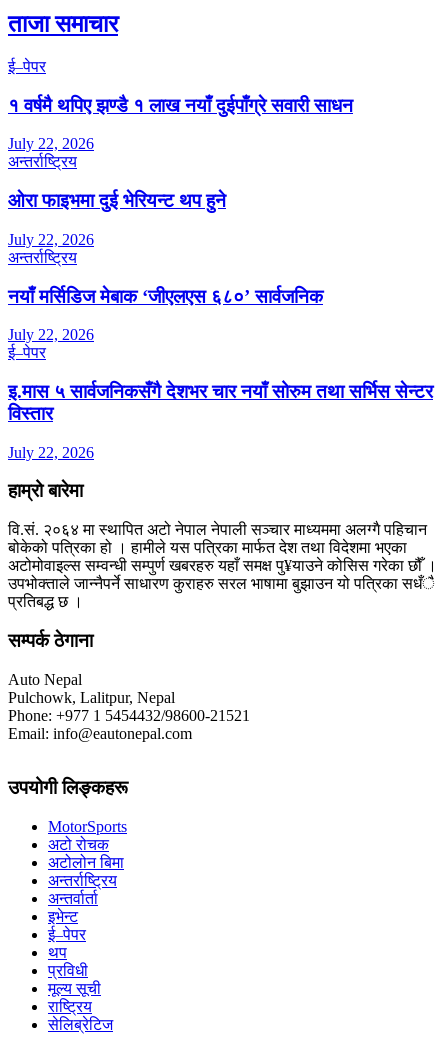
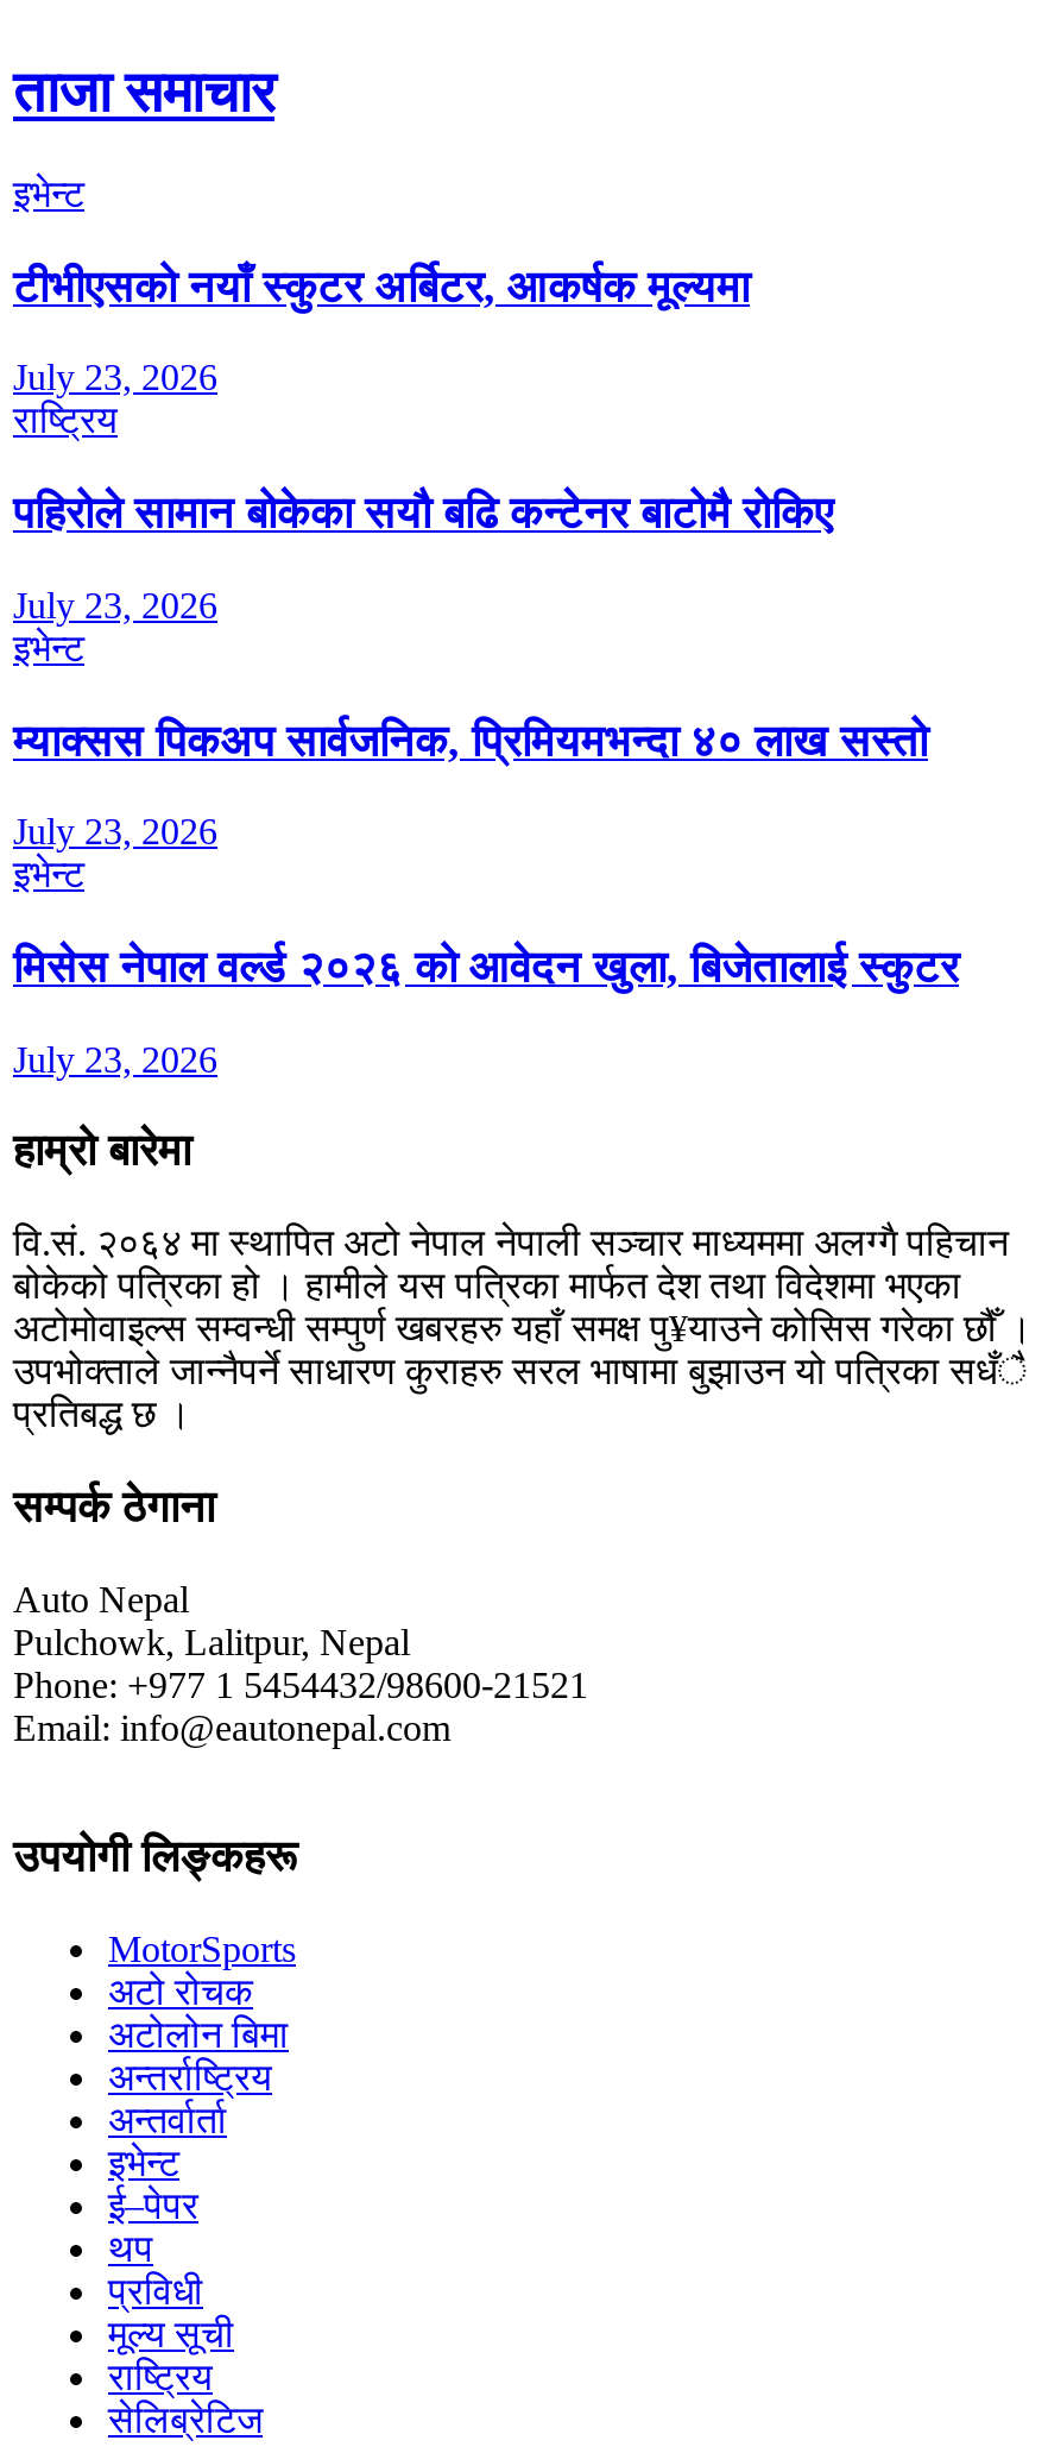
[8,58,46,75] ई–पेपर -> [13,173,84,214] इभेन्ट
[8,95,353,116] १ वर्षमै थपिए झण्डै १ लाख नयाँ दुईपाँग्रे सवारी साधन -> [13,261,750,311] टीभीएसको नयाँ स्कुटर अर्बिटर, आकर्षक मूल्यमा
[8,135,94,170] July 22, 2026 | अन्तर्राष्ट्रिय -> [13,358,217,441] July 23, 2026 | राष्ट्रिय
[8,190,226,211] ओरा फाइभमा दुई भेरियन्ट थप हुने -> [13,488,833,538] पहिरोले सामान बोकेका सयौ बढि कन्टेनर बाटोमै रोकिए
[8,231,94,266] July 22, 2026 | अन्तर्राष्ट्रिय -> [13,585,217,668] July 23, 2026 | इभेन्ट
[8,285,323,306] नयाँ मर्सिडिज मेबाक ‘जीएलएस ६८०’ सार्वजनिक -> [13,715,928,765] म्याक्सस पिकअप सार्वजनिक, प्रिमियमभन्दा ४० लाख सस्तो
[8,326,94,361] July 22, 2026 | ई–पेपर -> [13,811,217,895] July 23, 2026 | इभेन्ट
[8,381,433,424] इ.मास ५ सार्वजनिकसँगै देशभर चार नयाँ सोरुम तथा सर्भिस सेन्टर | विस्तार -> [13,942,959,992] मिसेस नेपाल वर्ल्ड २०२६ को आवेदन खुला, बिजेतालाई स्कुटर
[8,444,94,461] July 22, 2026 -> [13,1039,217,1079] July 23, 2026

